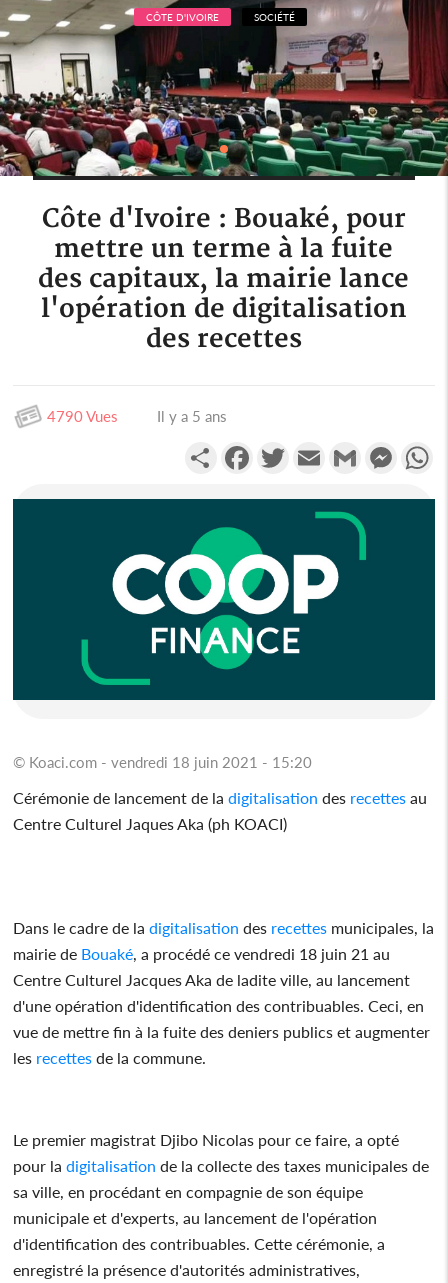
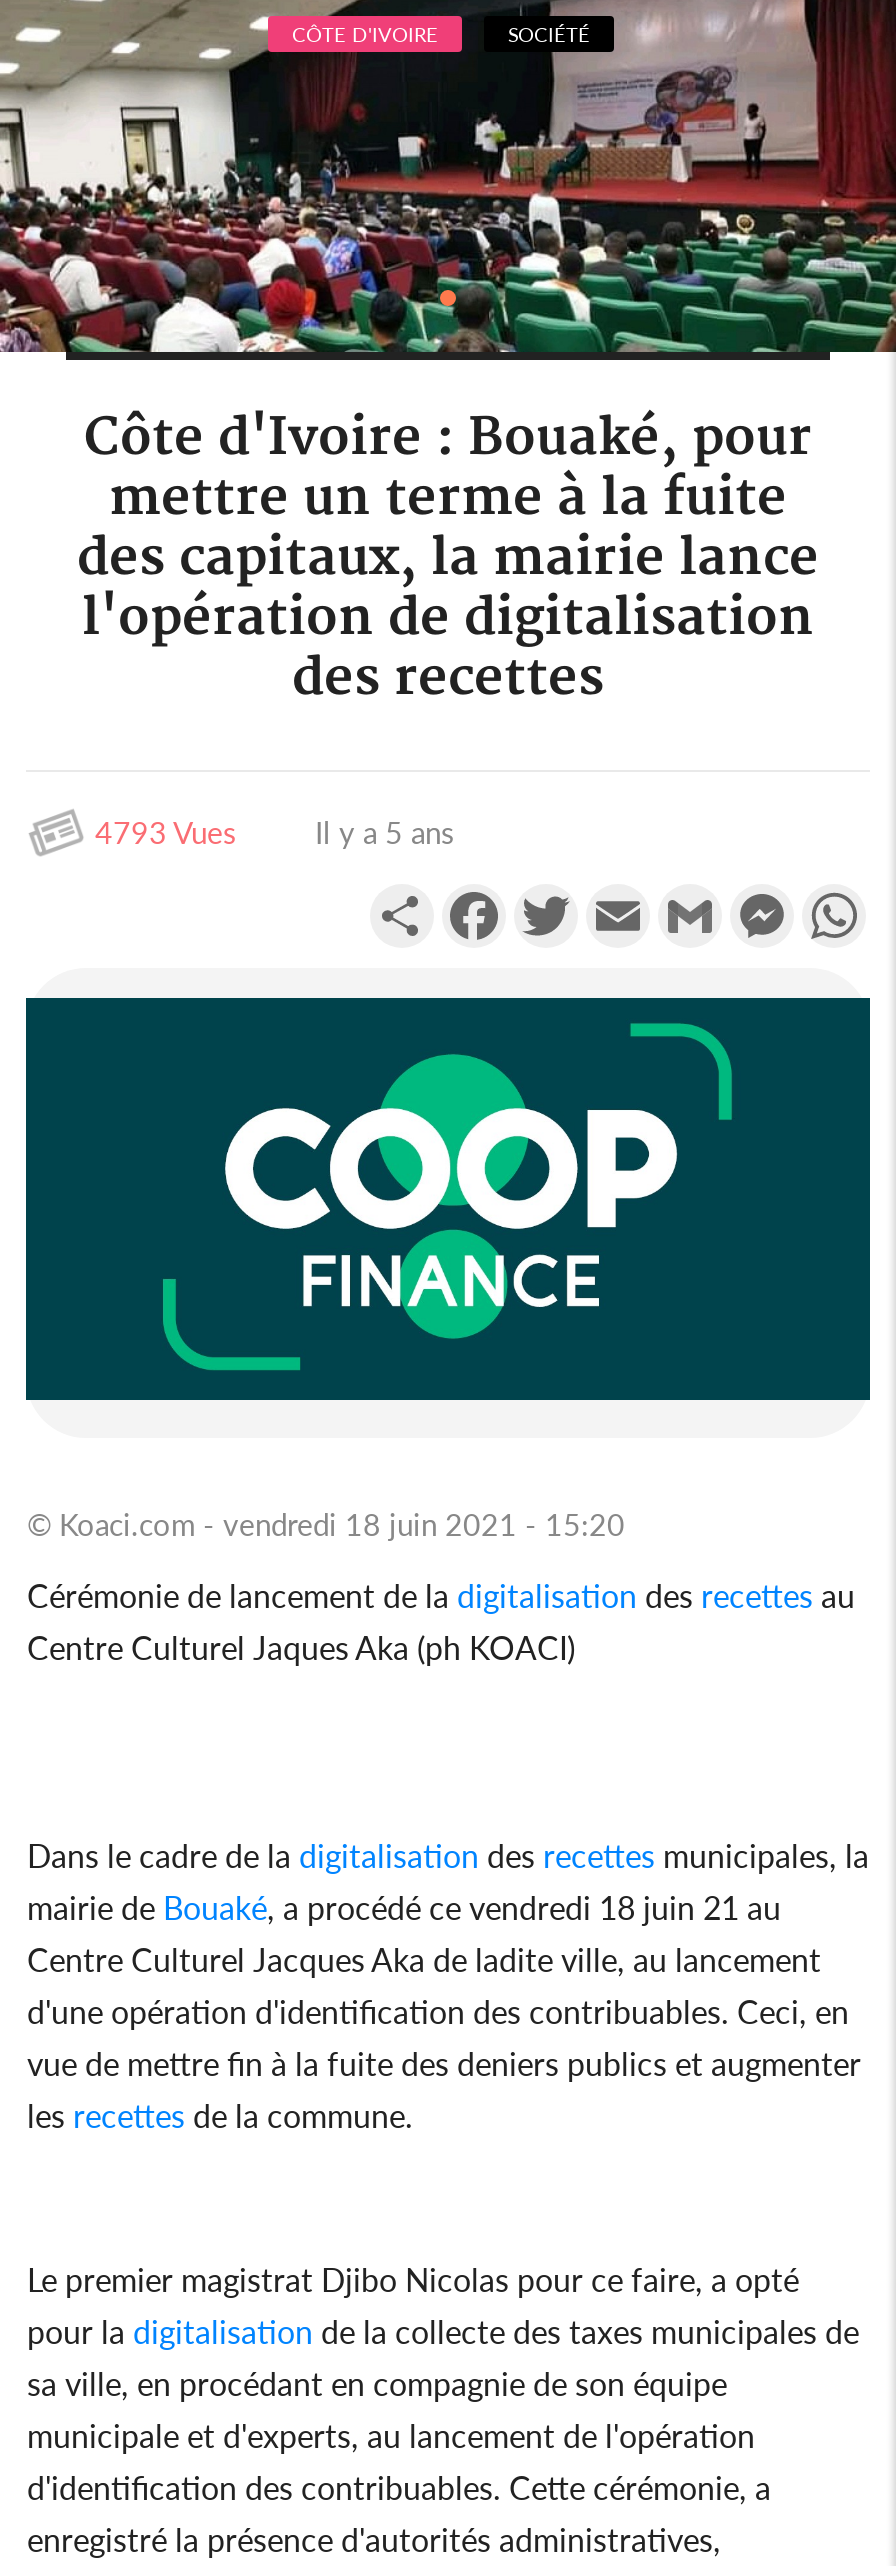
[43,407,227,425] 4790 Vues Il y a 5 ans -> [87,814,455,850] 4793 Vues Il y a 5 ans

